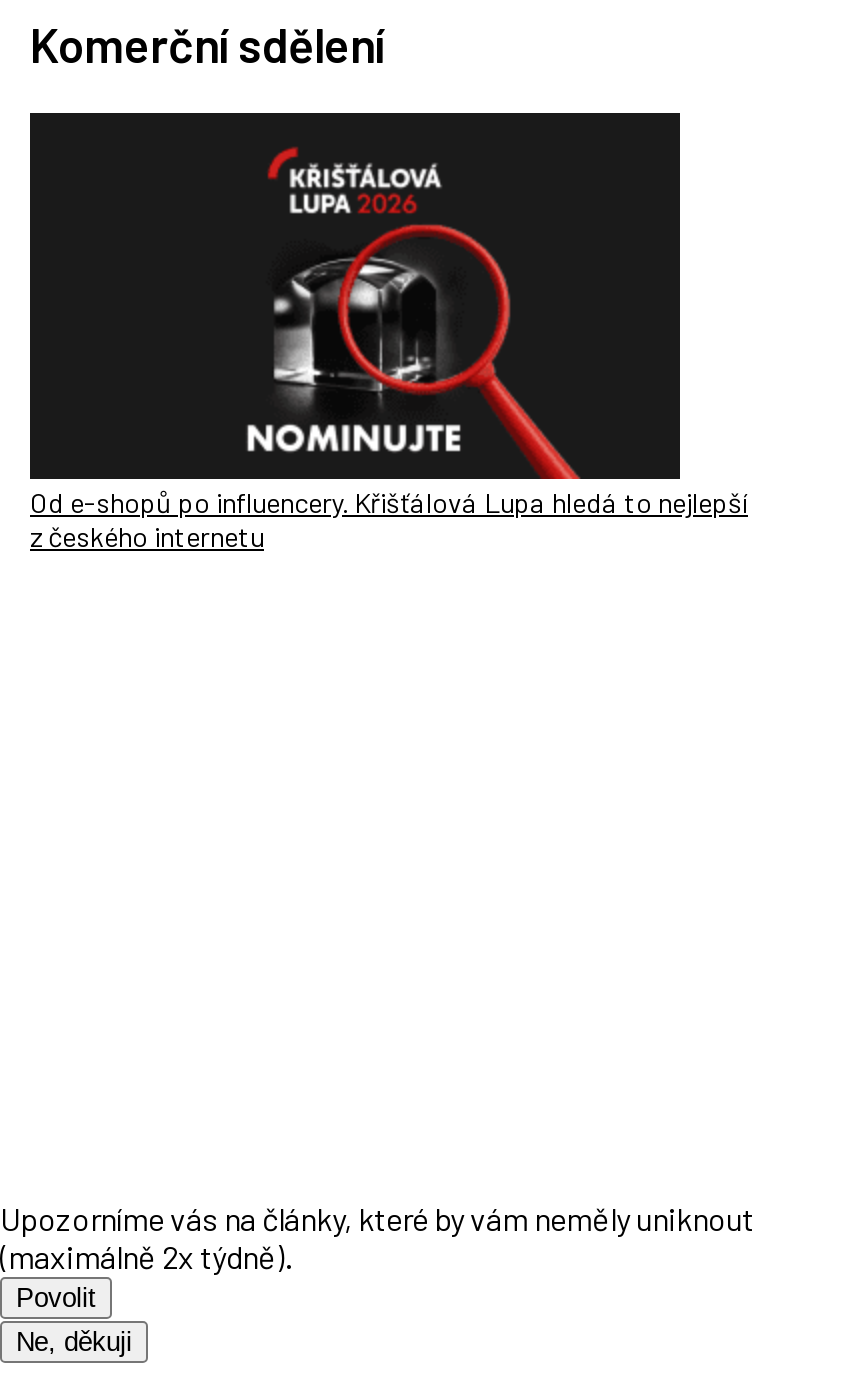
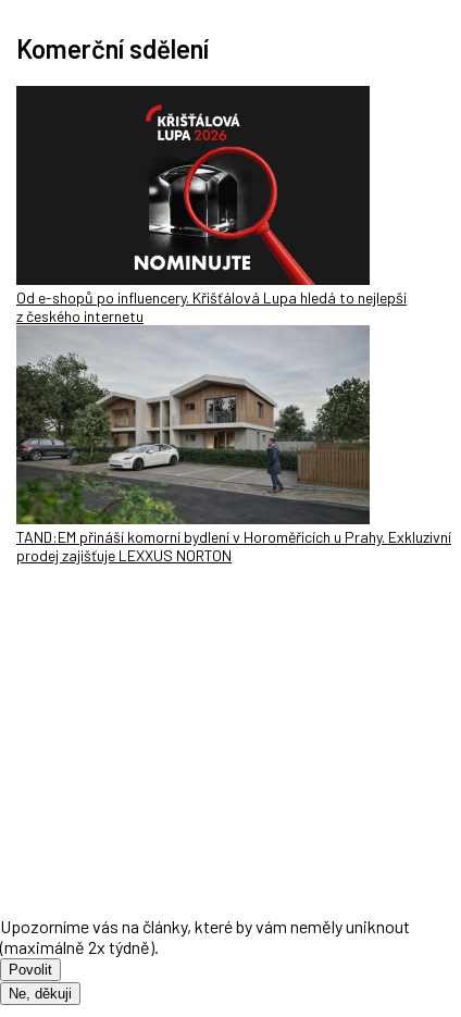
none -> [16,326,451,564] [image] | TAND:EM přináší komorní bydlení v Horoměřicích u Prahy. Exkluzivní | prodej zajišťuje LEXXUS NORTON

